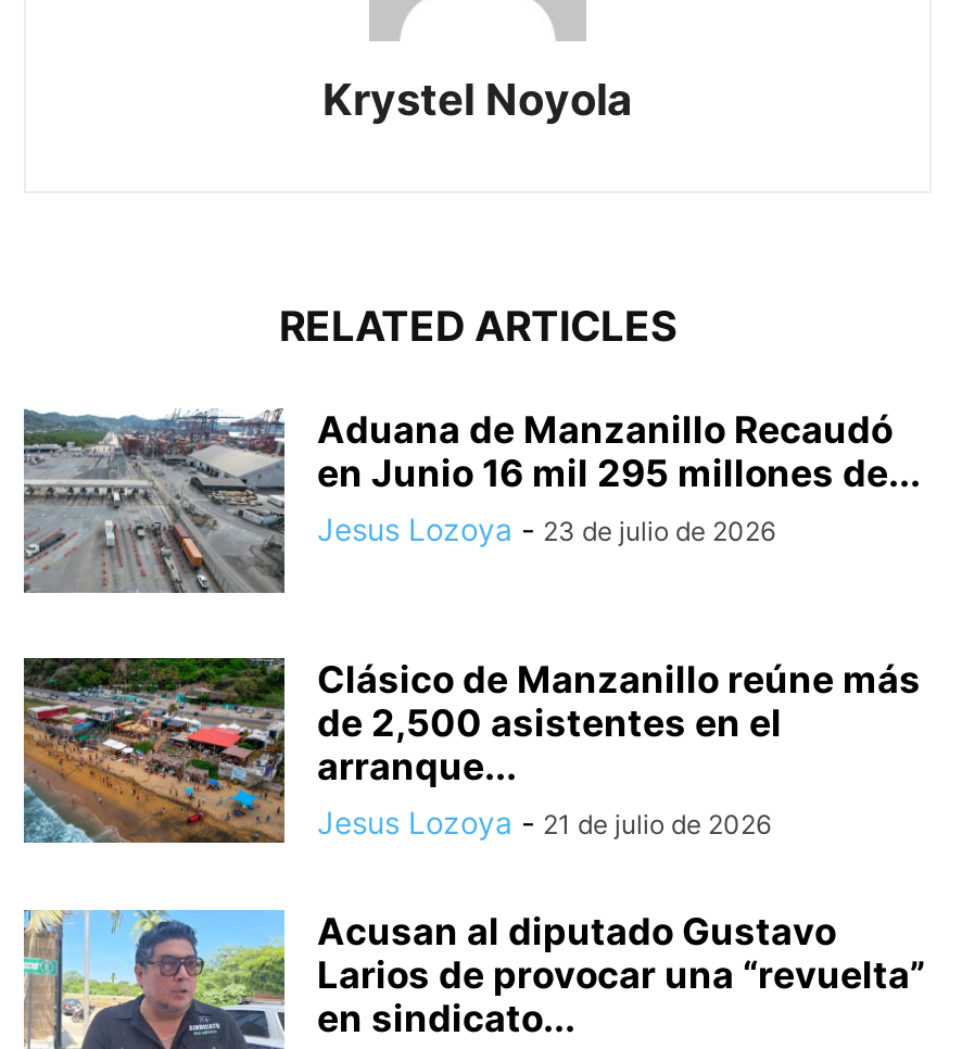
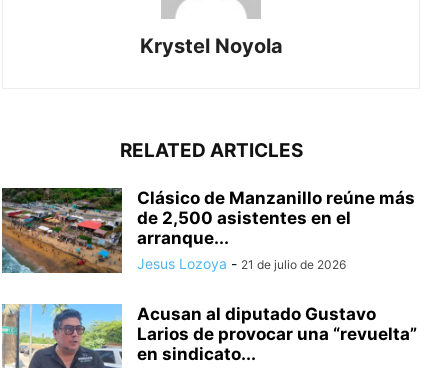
[22,408,921,595] [image] | Aduana de Manzanillo Recaudó | en Junio 16 mil 295 millones de... | Jesus Lozoya - 23 de julio de 2026 -> none

